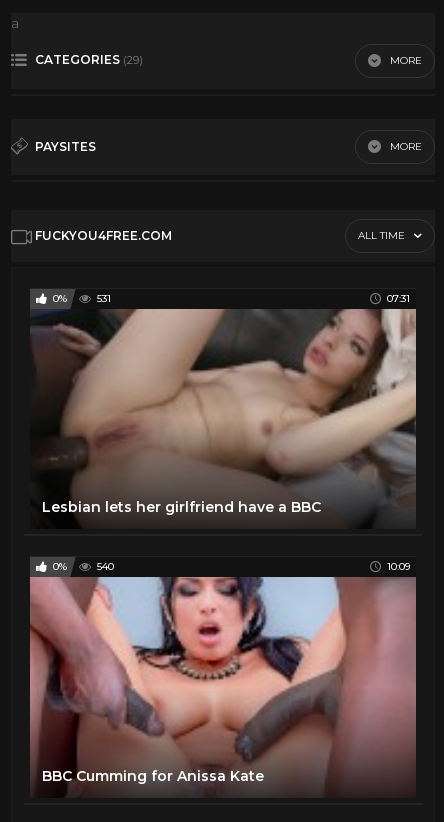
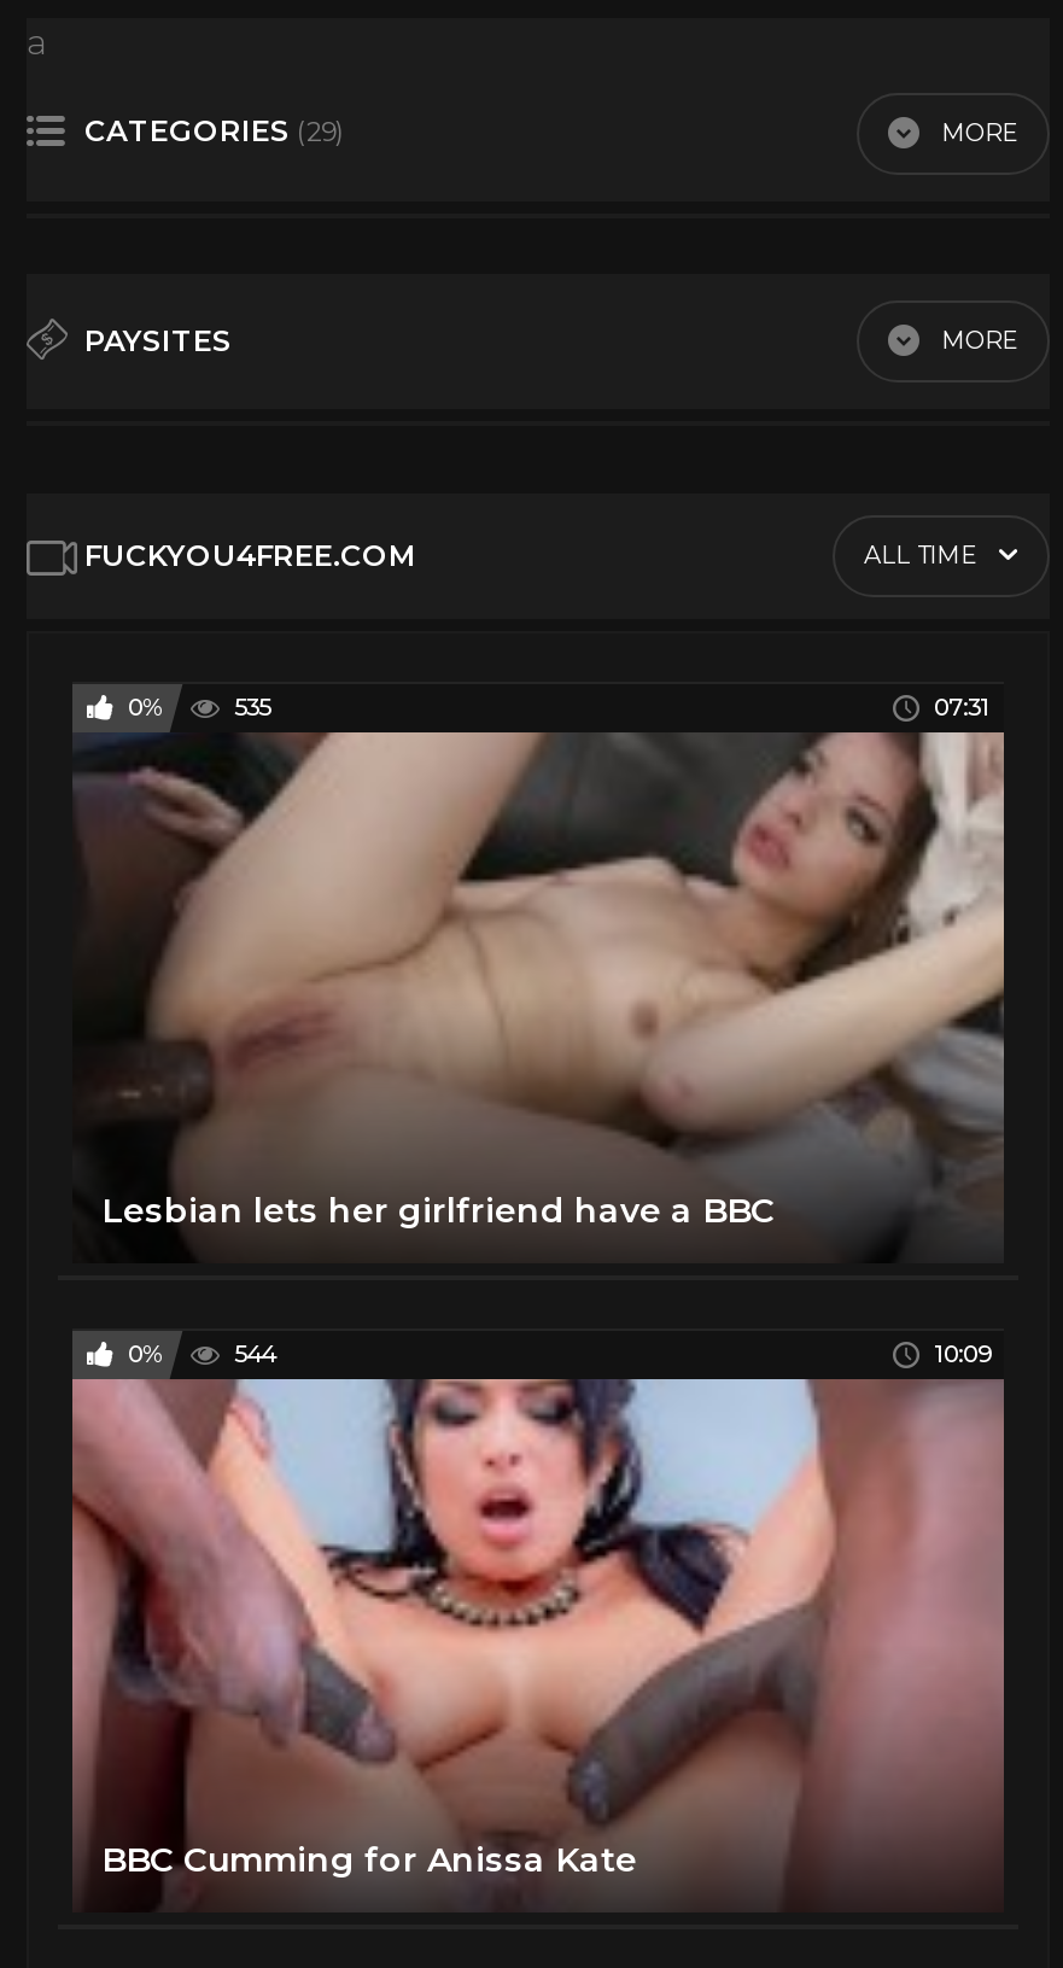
[97,291,111,304] 531 -> [234,690,270,722] 535
[97,560,114,573] 540 -> [234,1338,275,1370] 544

